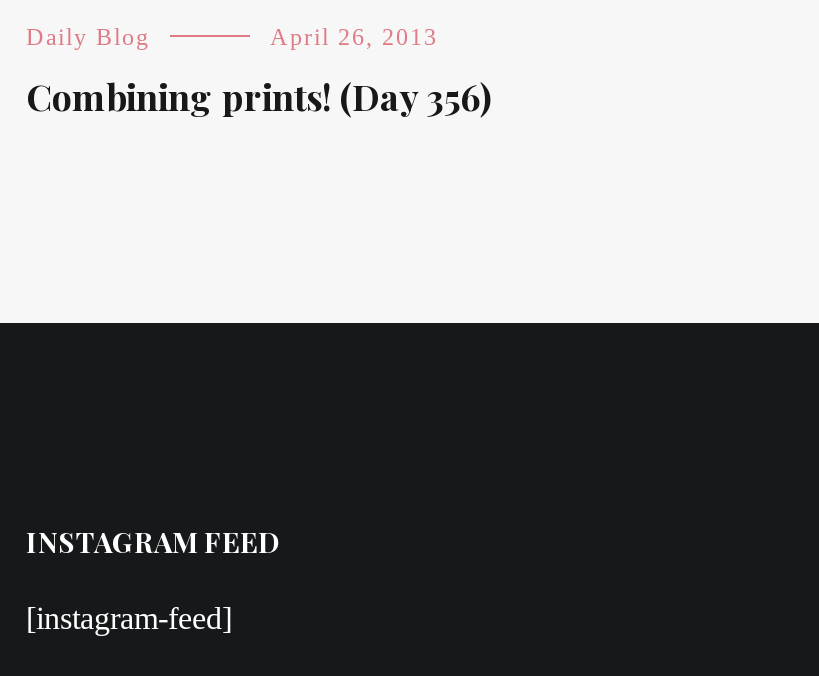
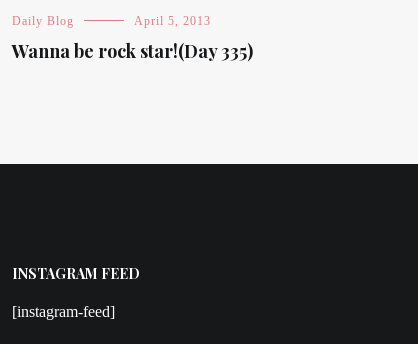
[270,23,438,51] April 26, 2013 -> [134,14,211,28] April 5, 2013
[26,73,492,121] Combining prints! (Day 356) -> [12,39,253,63] Wanna be rock star!(Day 335)

